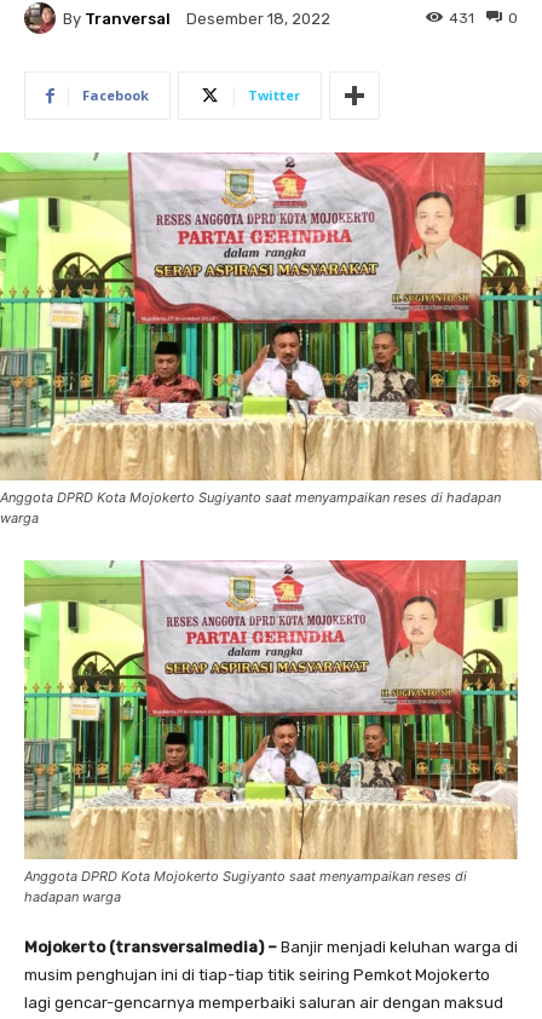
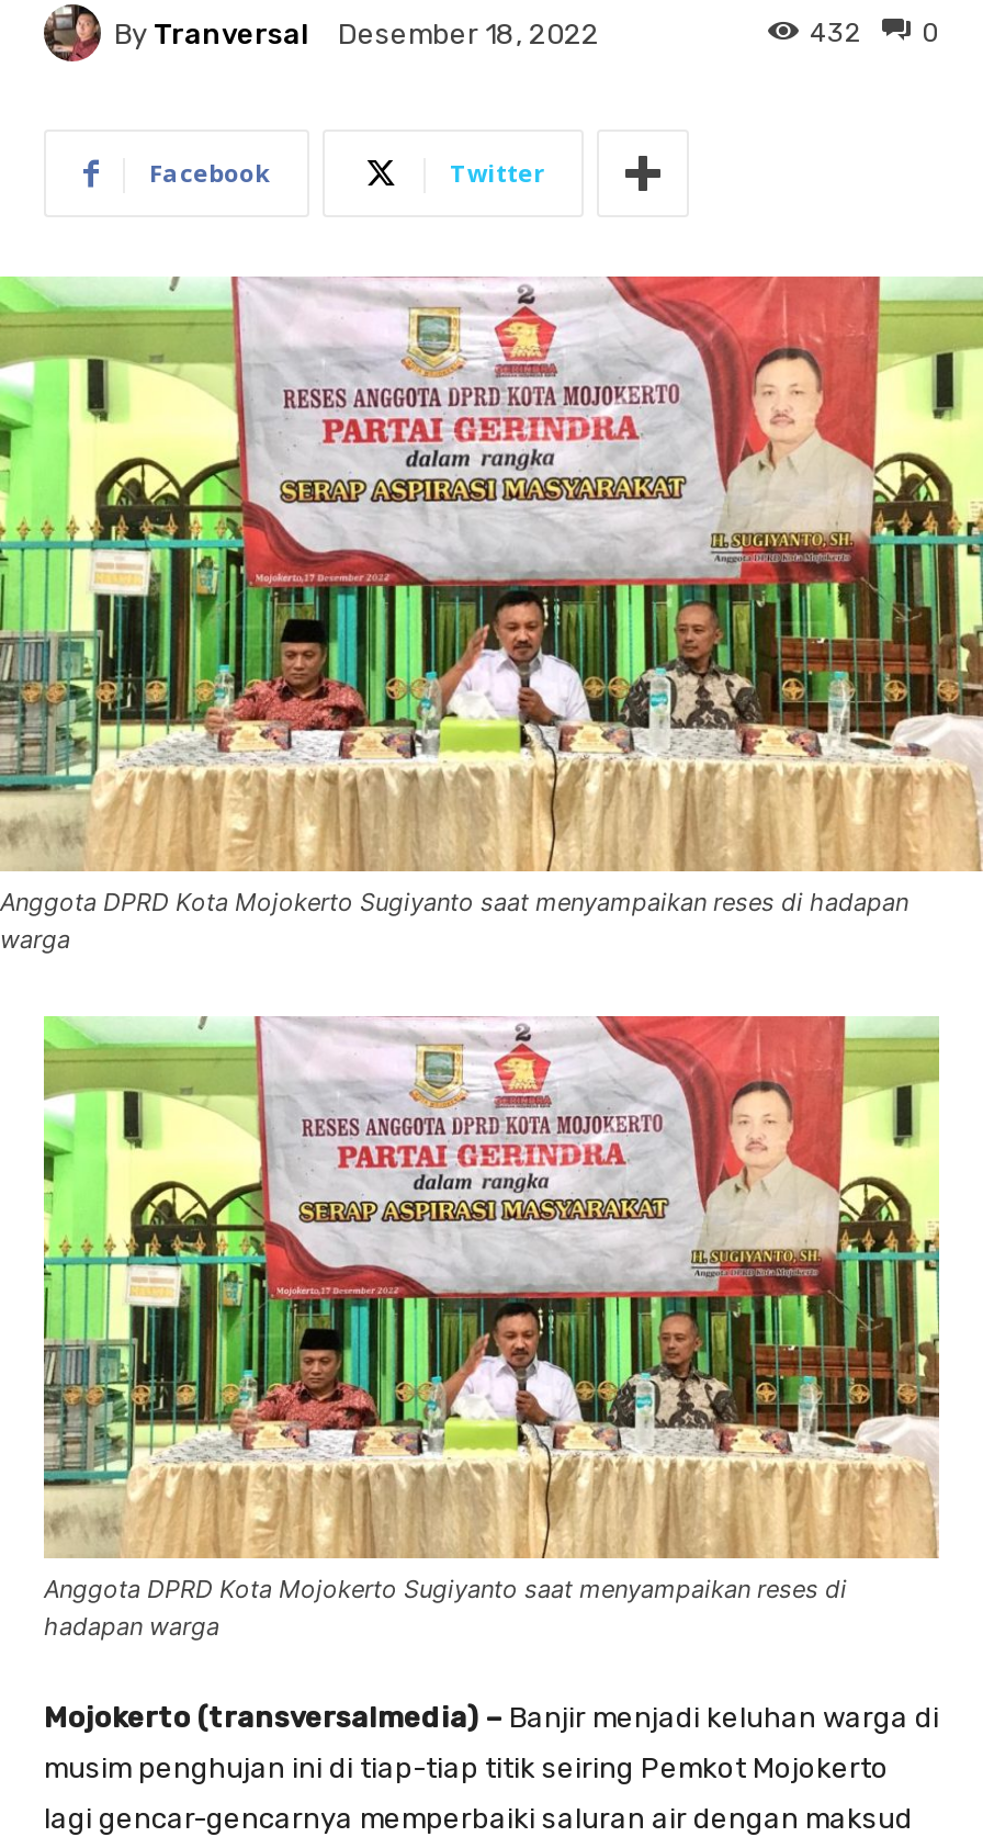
[449,10,474,27] 431 -> [810,17,860,48] 432

